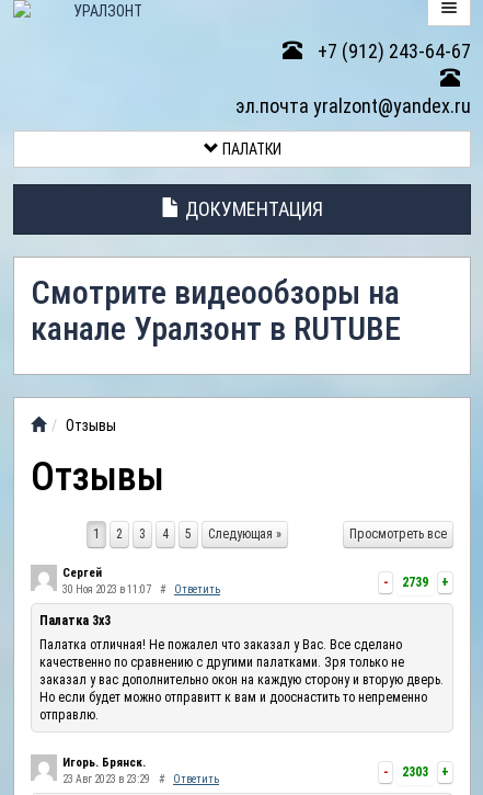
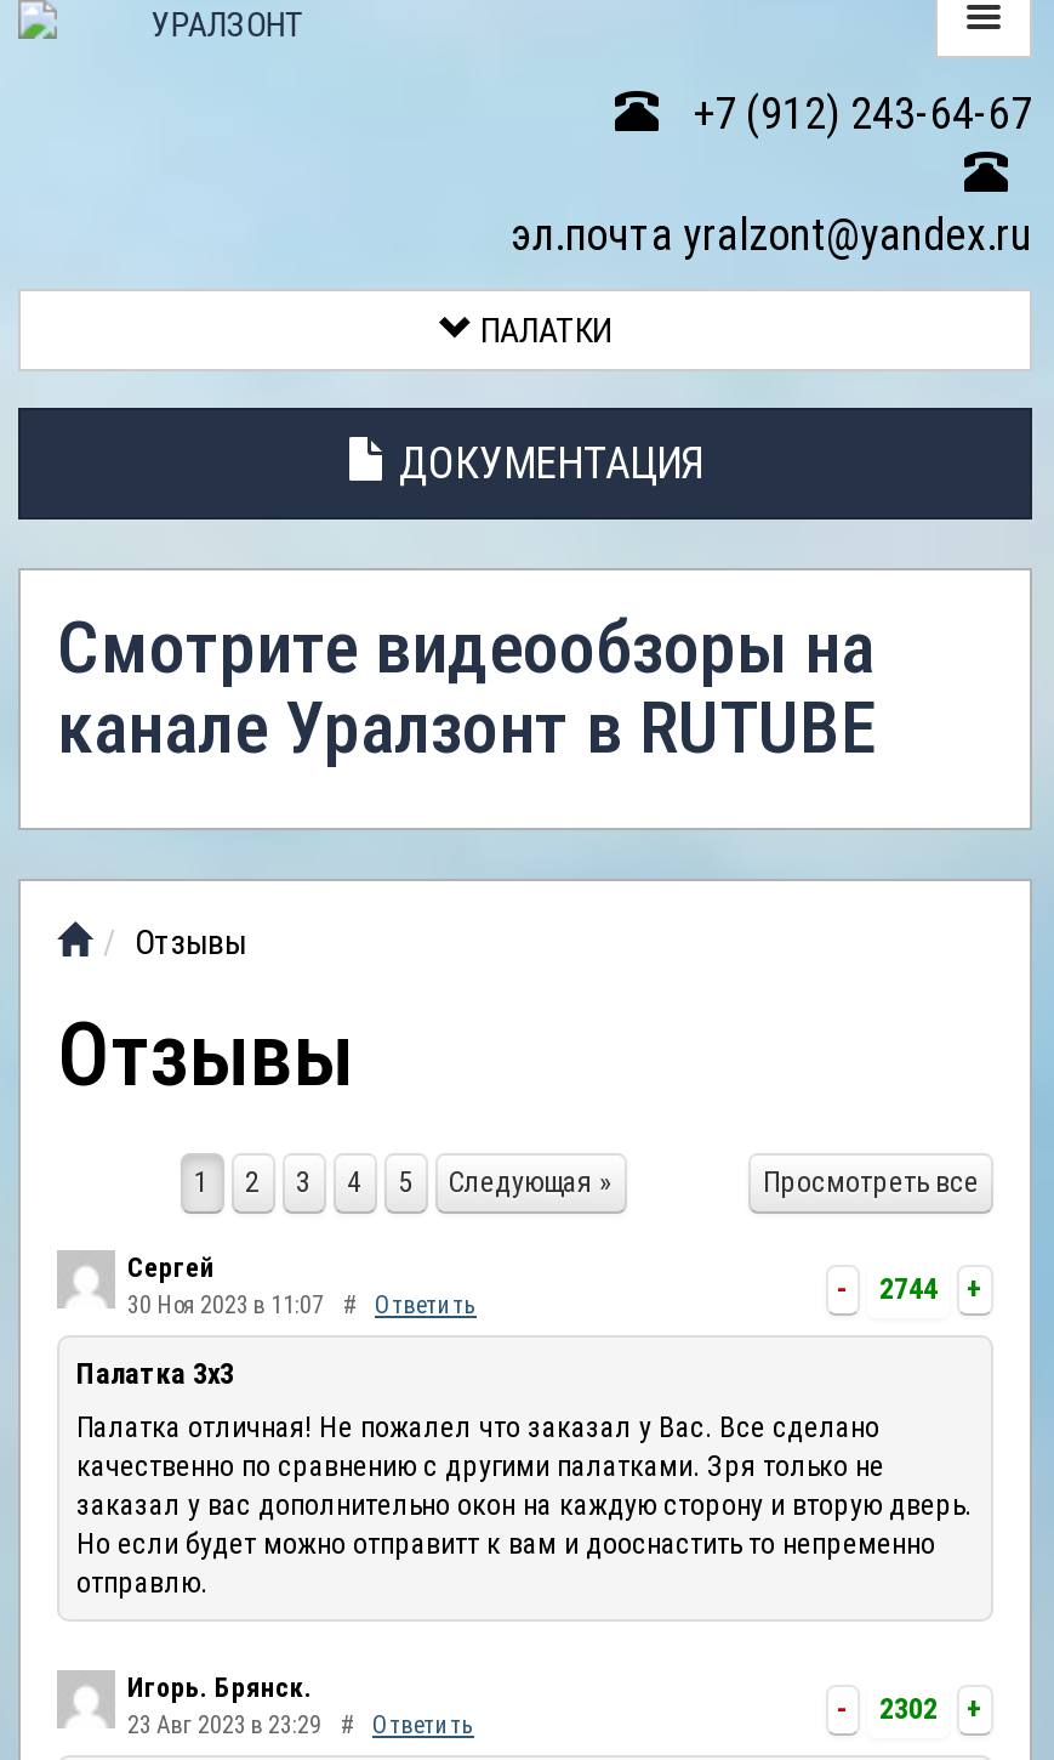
[402,575,428,590] 2739 -> [879,1272,938,1306] 2744
[402,764,428,780] 2303 -> [879,1692,938,1726] 2302

